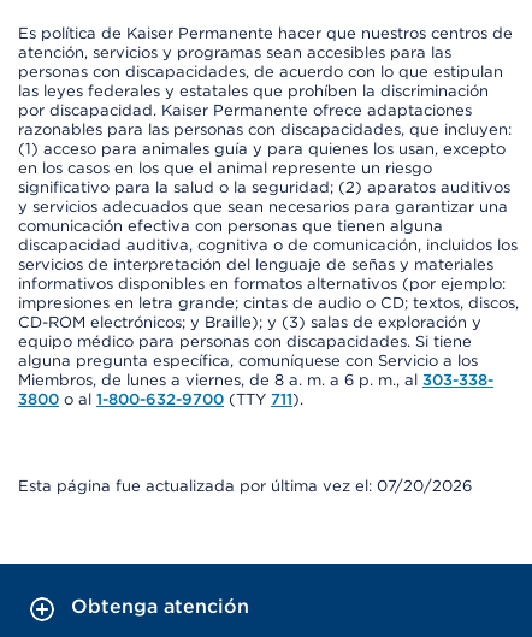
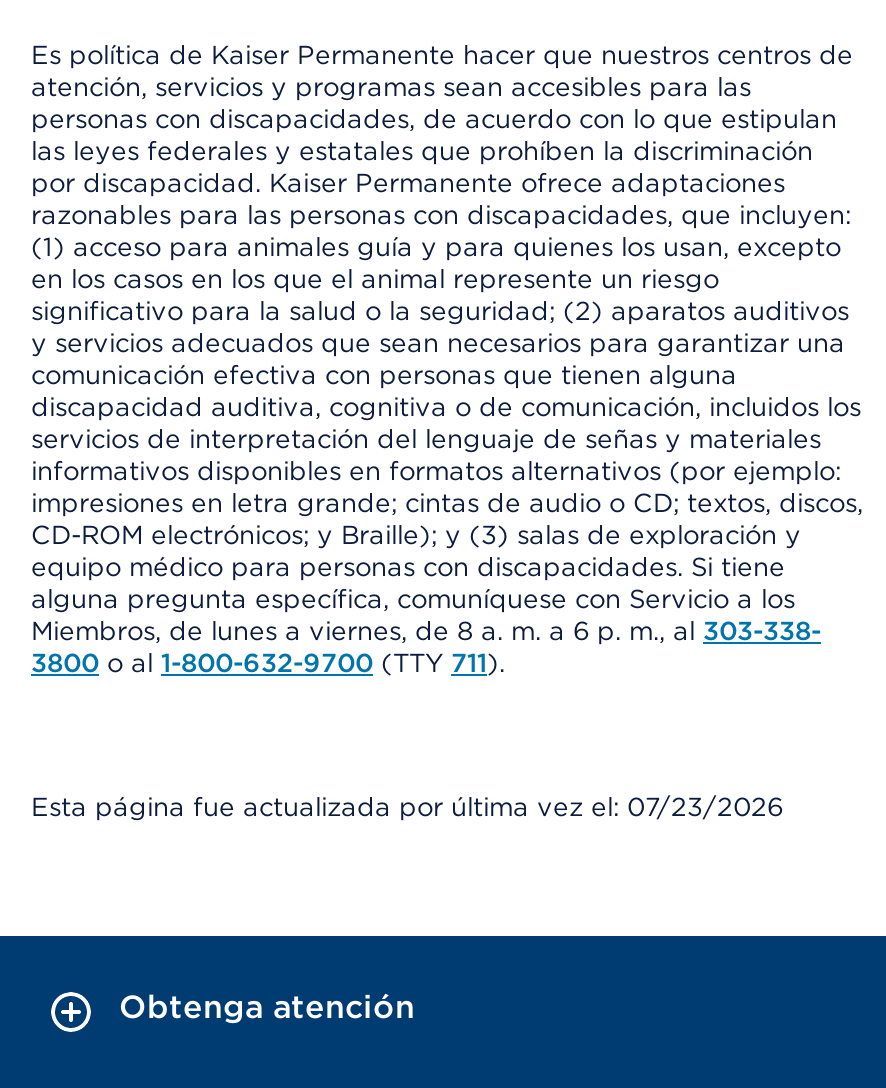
[18,477,472,495] Esta página fue actualizada por última vez el: 07/20/2026 -> [31,792,783,822] Esta página fue actualizada por última vez el: 07/23/2026

